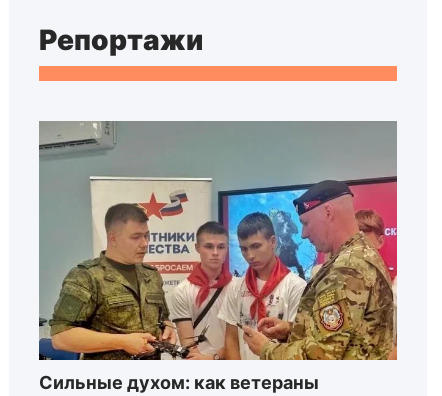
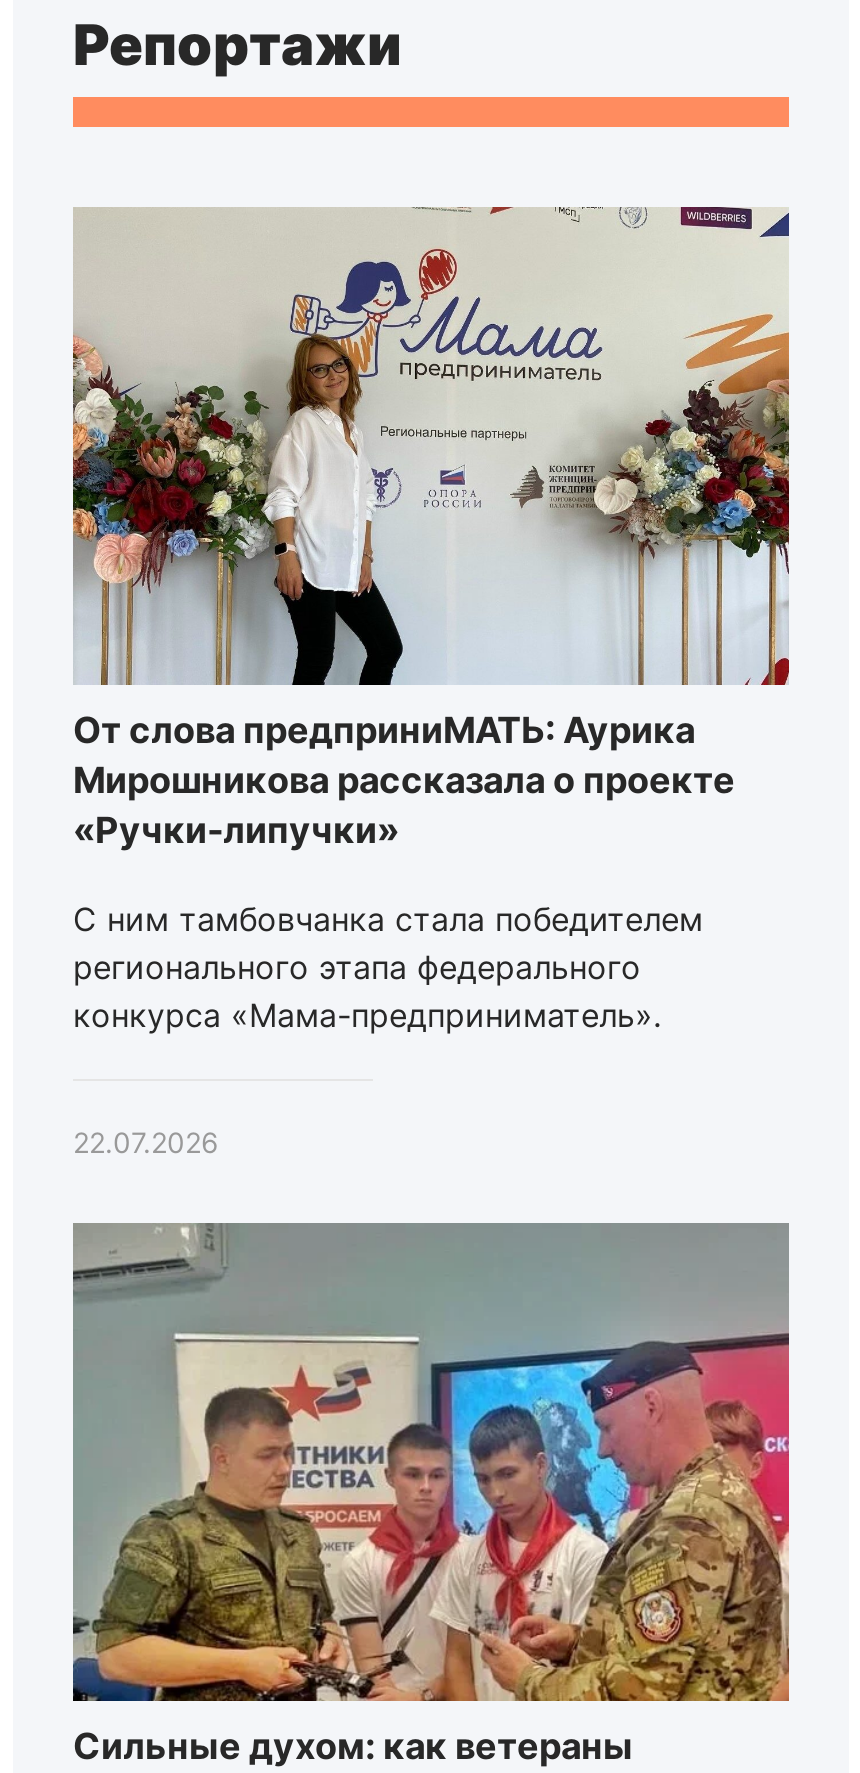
none -> [71,205,791,1159] [image] | От слова предприниМАТЬ: Аурика | Мирошникова рассказала о проекте | «Ручки-липучки» | С ним тамбовчанка стала победителем | регионального этапа федерального | конкурса «Мама-предприниматель». | 22.07.2026

